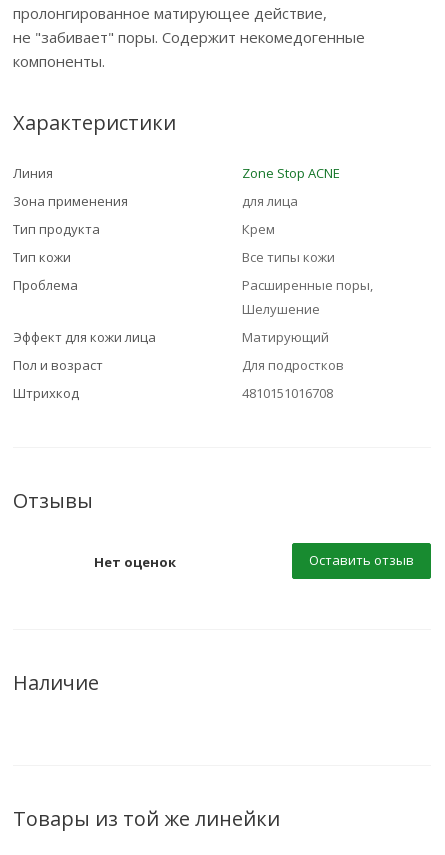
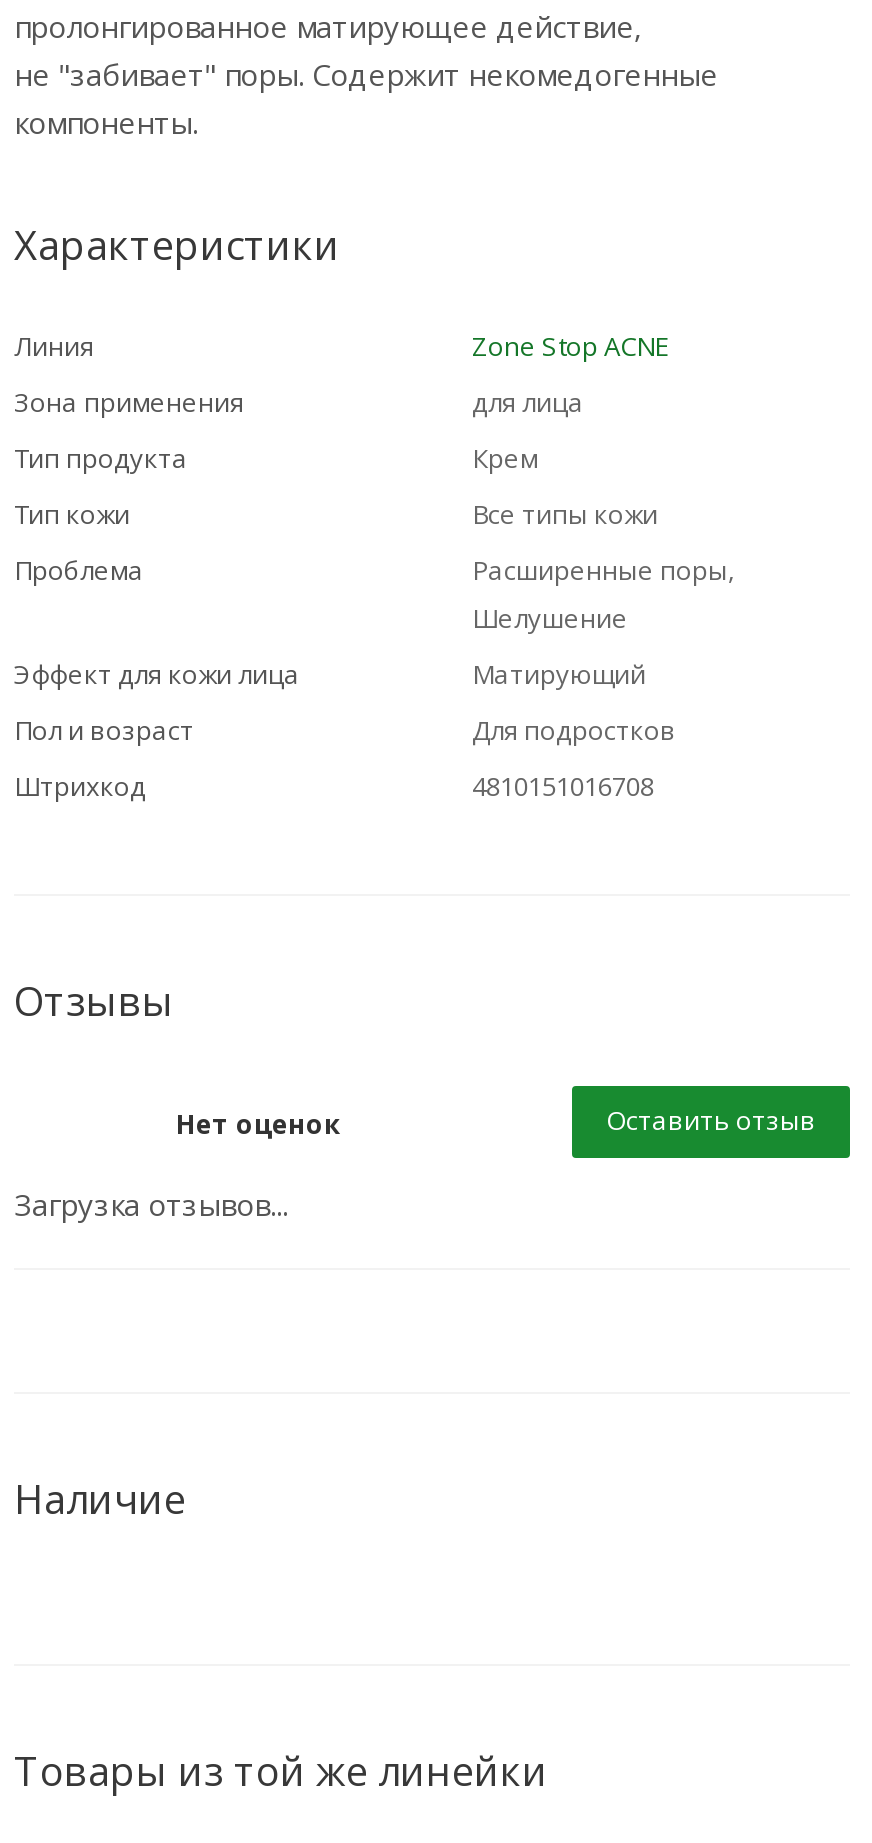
none -> [14,1184,288,1224] Загрузка отзывов...

